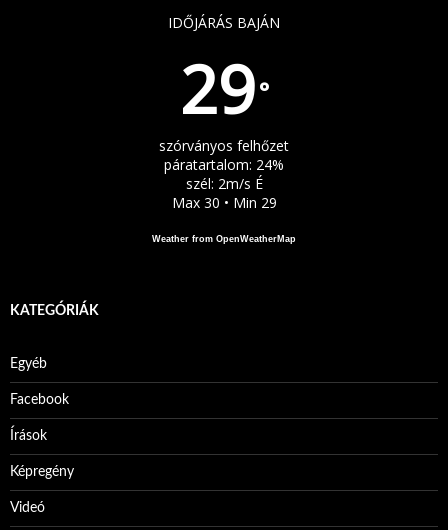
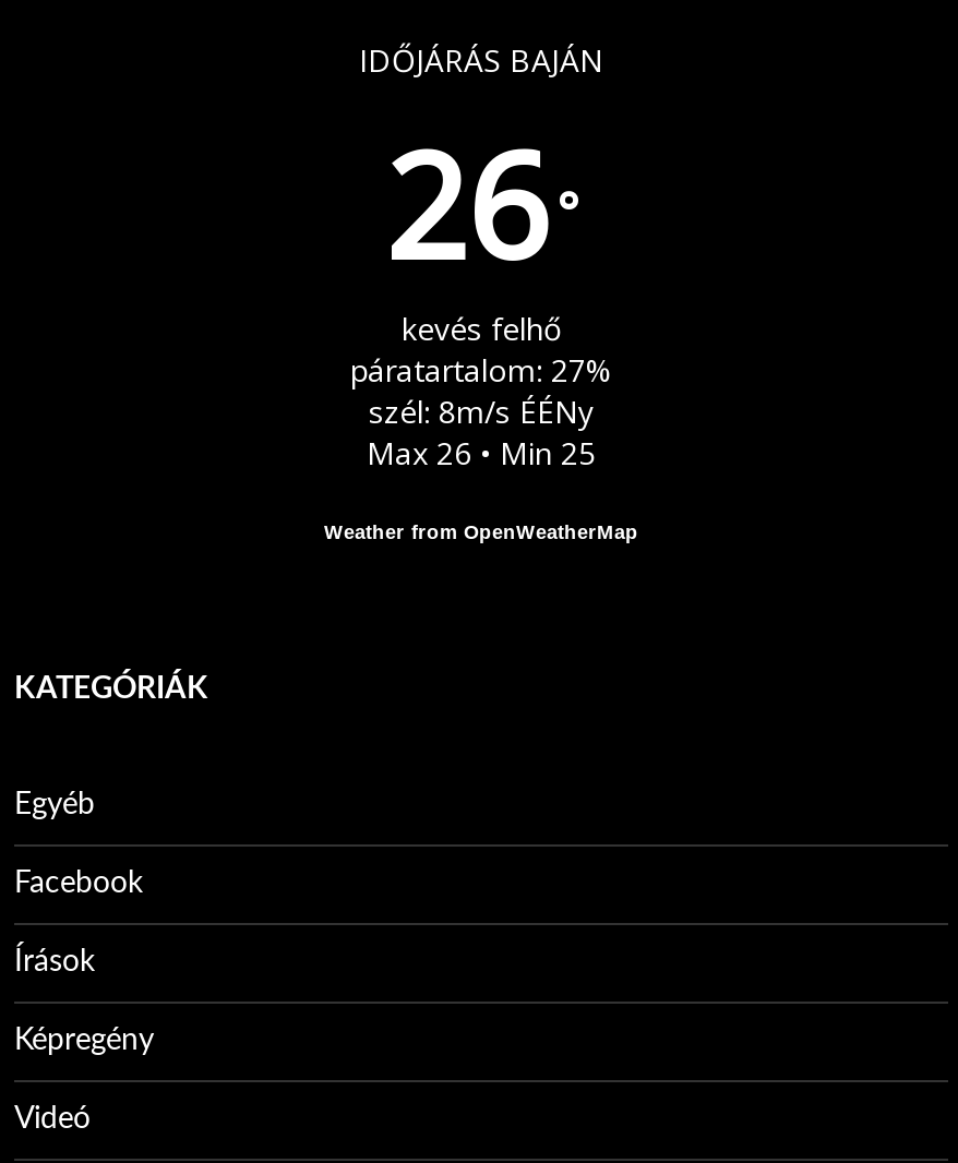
[159,43,289,212] 29 ° | szórványos felhőzet | páratartalom: 24% | szél: 2m/s É | Max 30 • Min 29 -> [350,105,612,474] 26 ° | kevés felhő | páratartalom: 27% | szél: 8m/s ÉÉNy | Max 26 • Min 25

